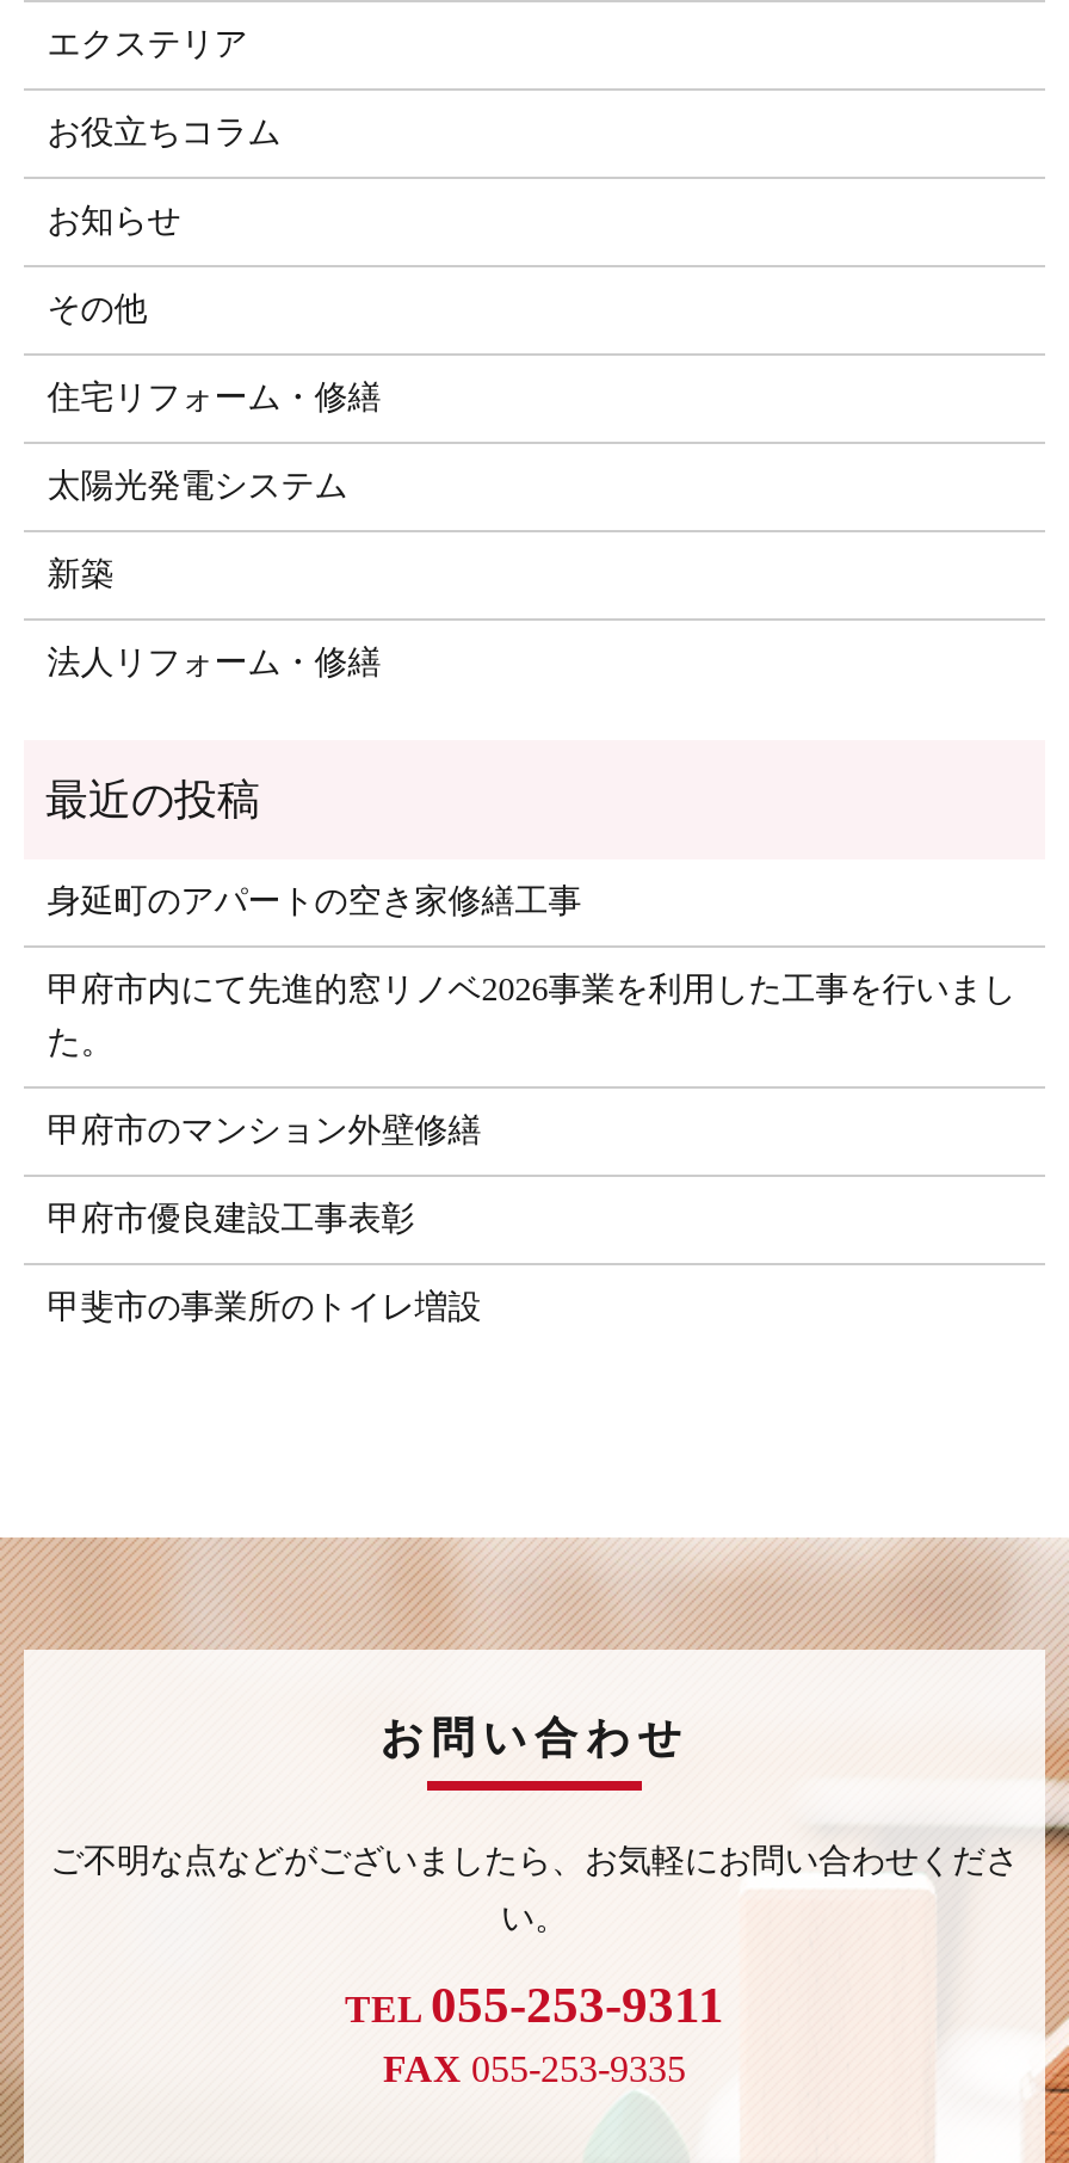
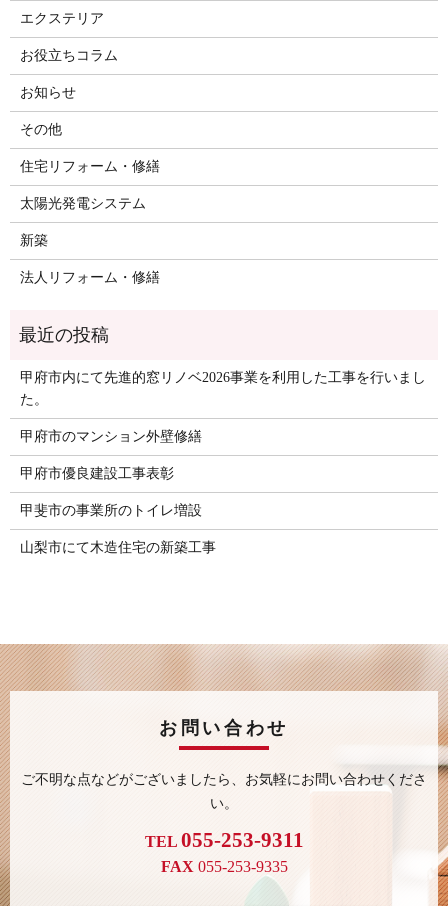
[47,884,582,920] 身延町のアパートの空き家修繕工事 -> none
moved [47,972,1016,1326] -> [20,370,426,518]: 甲府市内にて先進的窓リノベ2026事業を利用した工事を行いまし | た。 | 甲府市のマンション外壁修繕 | 甲府市優良建設工事表彰 | 甲斐市の事業所のトイレ増設
none -> [20,540,216,555] 山梨市にて木造住宅の新築工事

